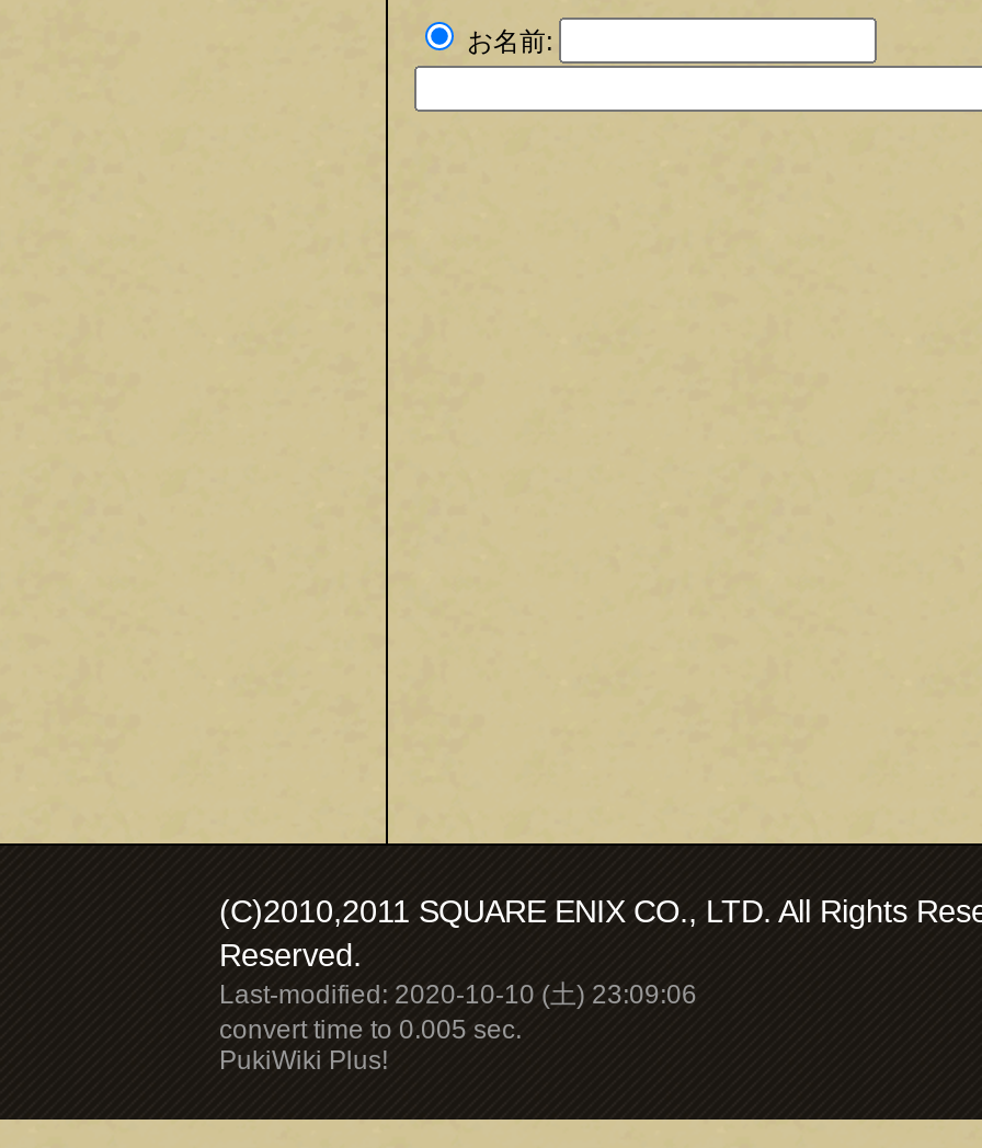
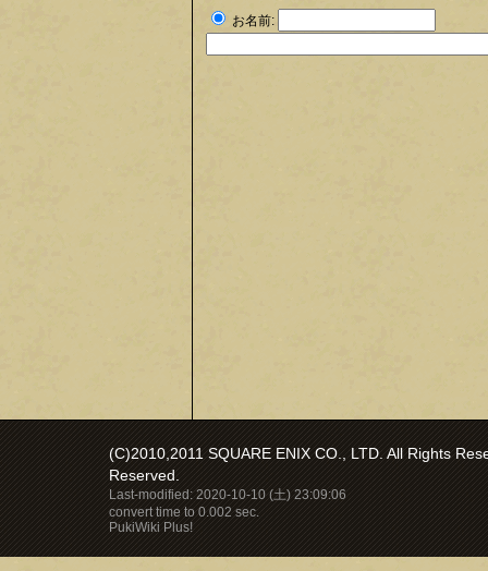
[219,1014,522,1045] convert time to 0.005 sec. -> [109,505,259,520] convert time to 0.002 sec.

